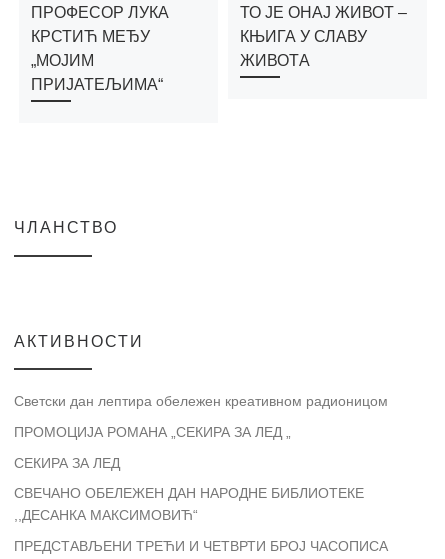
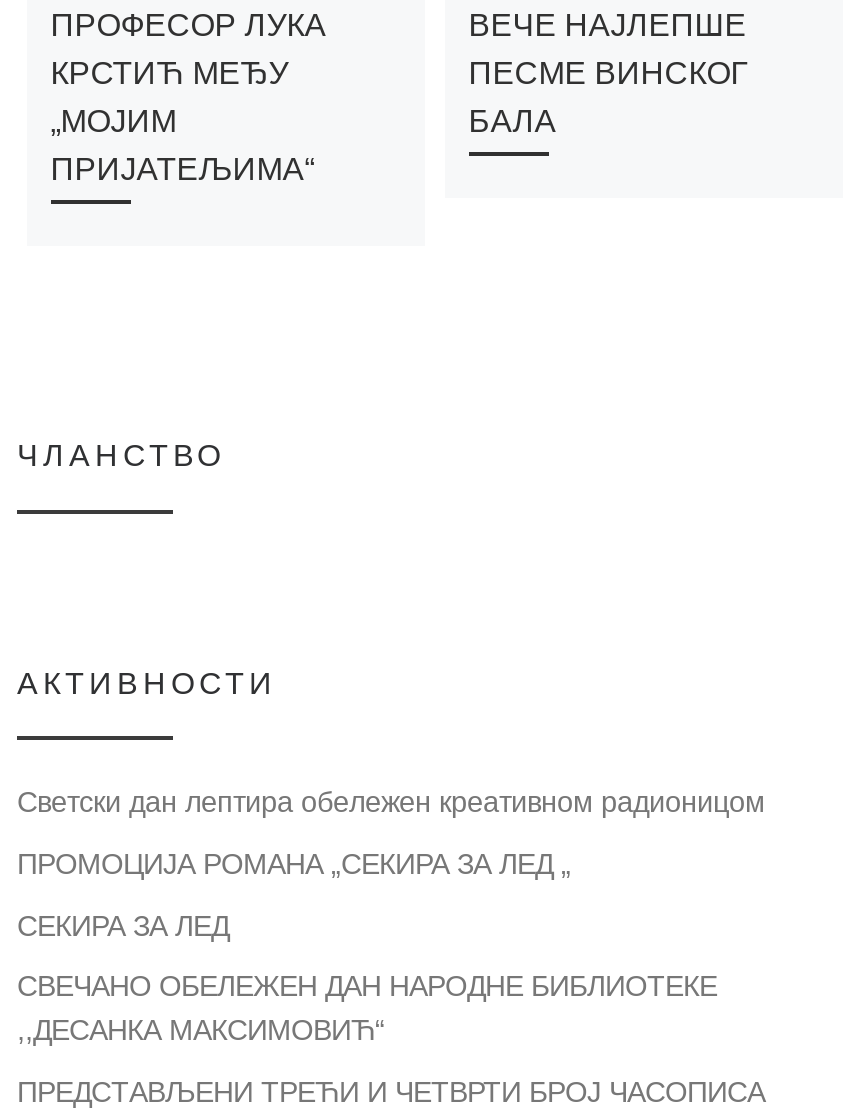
[240,3,407,69] ТО ЈЕ ОНАЈ ЖИВОТ – | КЊИГА У СЛАВУ | ЖИВОТA -> [468,5,748,137] ВЕЧЕ НАЈЛЕПШЕ | ПЕСМЕ ВИНСКОГ | БАЛА

